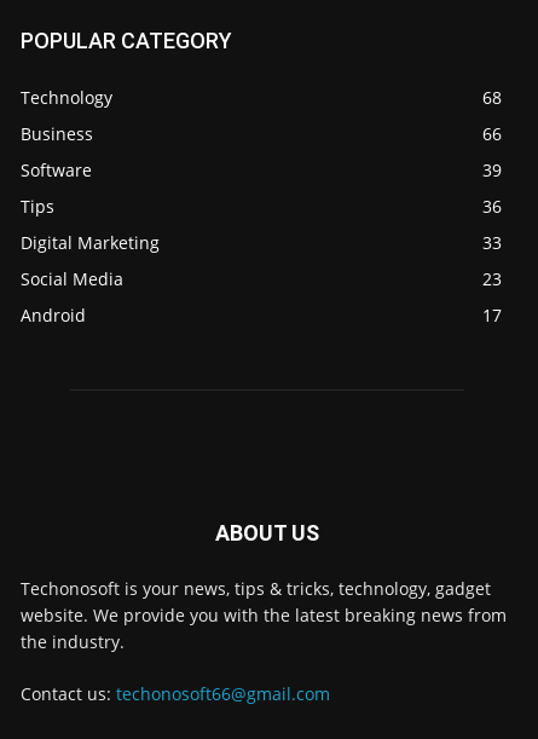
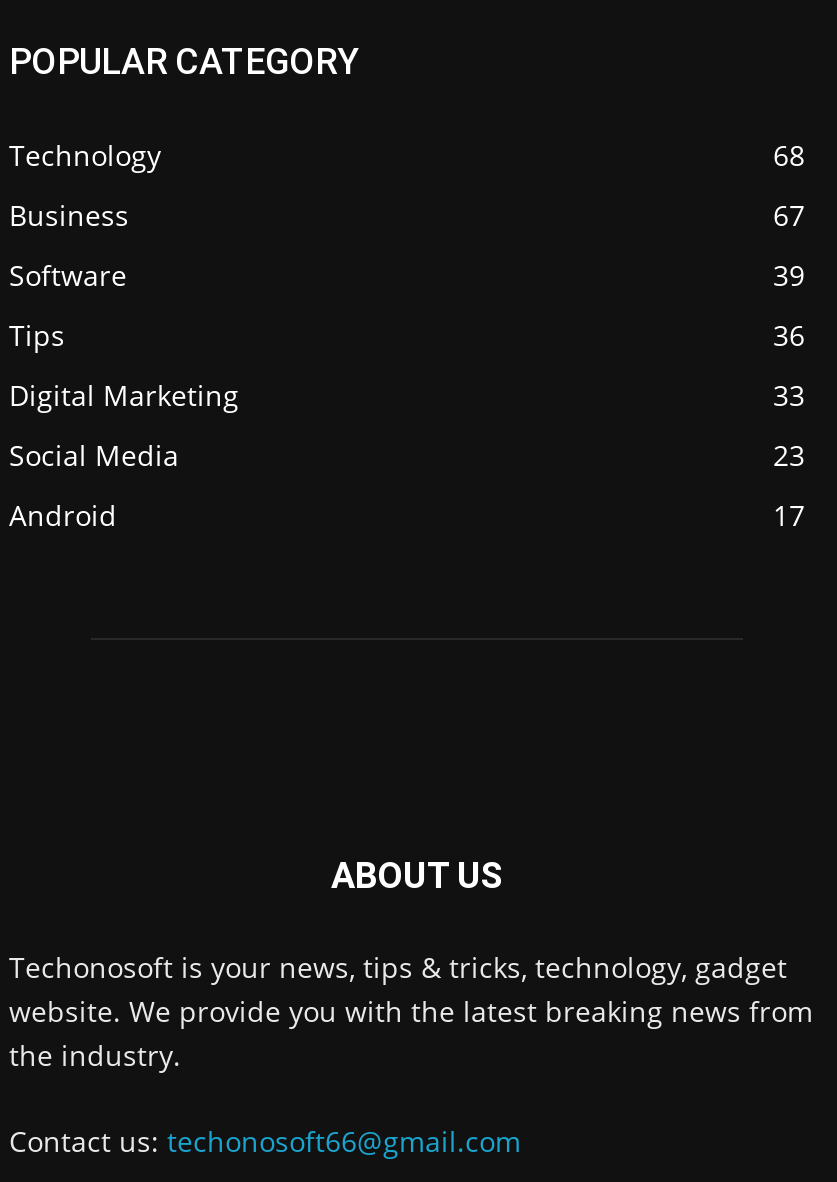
[482,122,502,145] 66 -> [773,196,805,234] 67

